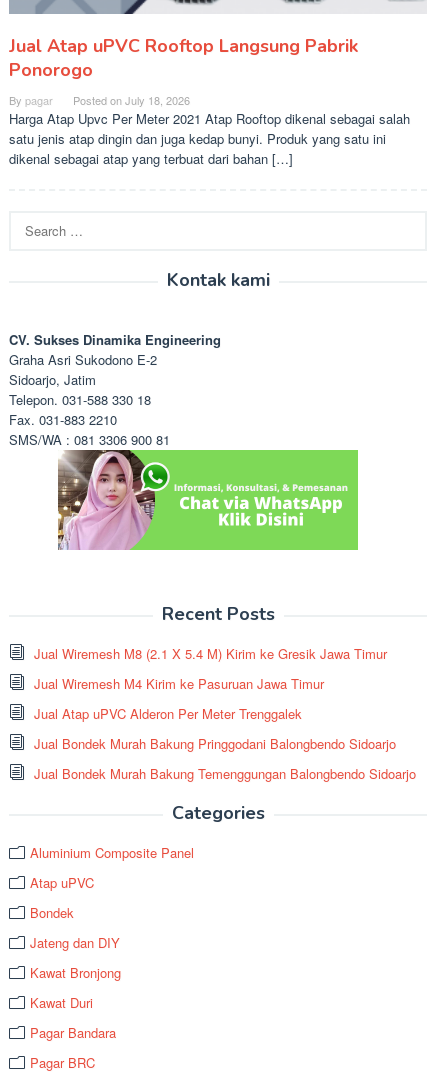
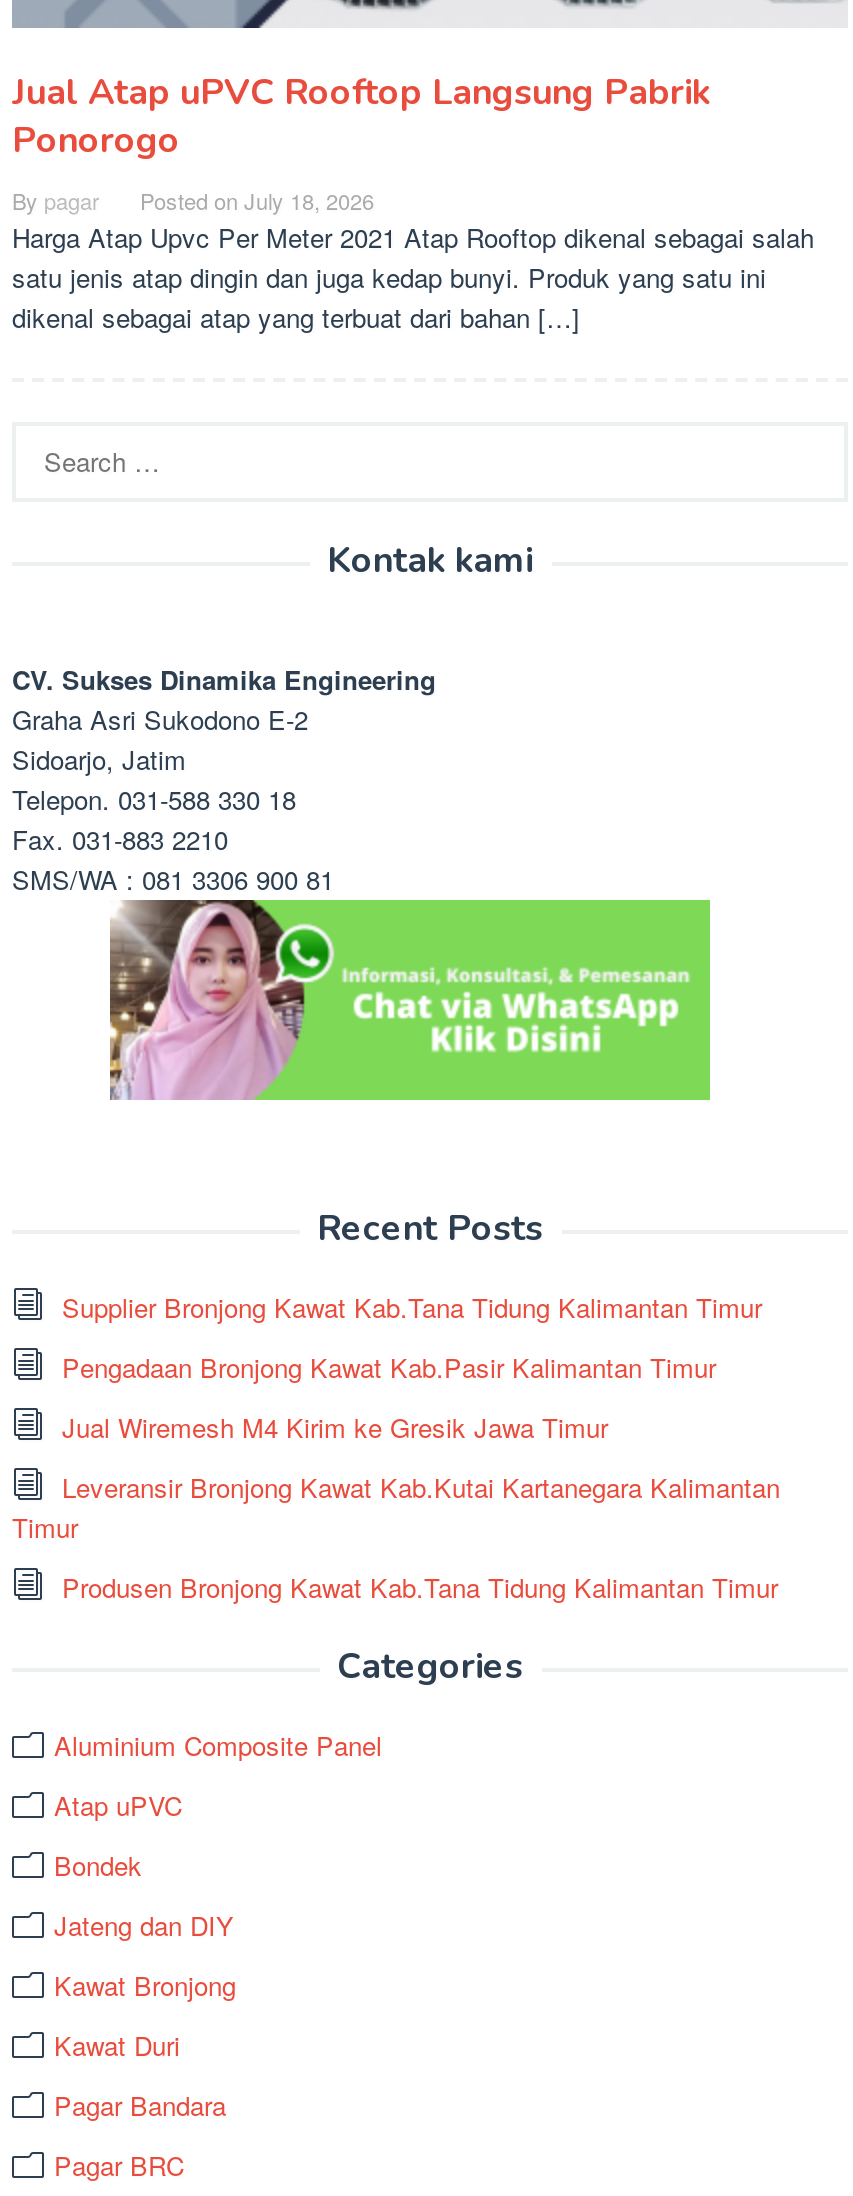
[34,644,387,663] Jual Wiremesh M8 (2.1 X 5.4 M) Kirim ke Gresik Jawa Timur -> [62,1288,762,1326] Supplier Bronjong Kawat Kab.Tana Tidung Kalimantan Timur
[34,674,324,693] Jual Wiremesh M4 Kirim ke Pasuruan Jawa Timur -> [62,1348,716,1386] Pengadaan Bronjong Kawat Kab.Pasir Kalimantan Timur
[34,704,302,723] Jual Atap uPVC Alderon Per Meter Trenggalek -> [62,1408,608,1446] Jual Wiremesh M4 Kirim ke Gresik Jawa Timur
[34,734,396,753] Jual Bondek Murah Bakung Pringgodani Balongbendo Sidoarjo -> [12,1468,780,1546] Leveransir Bronjong Kawat Kab.Kutai Kartanegara Kalimantan | Timur
[34,764,416,783] Jual Bondek Murah Bakung Temenggungan Balongbendo Sidoarjo -> [62,1568,778,1606] Produsen Bronjong Kawat Kab.Tana Tidung Kalimantan Timur

